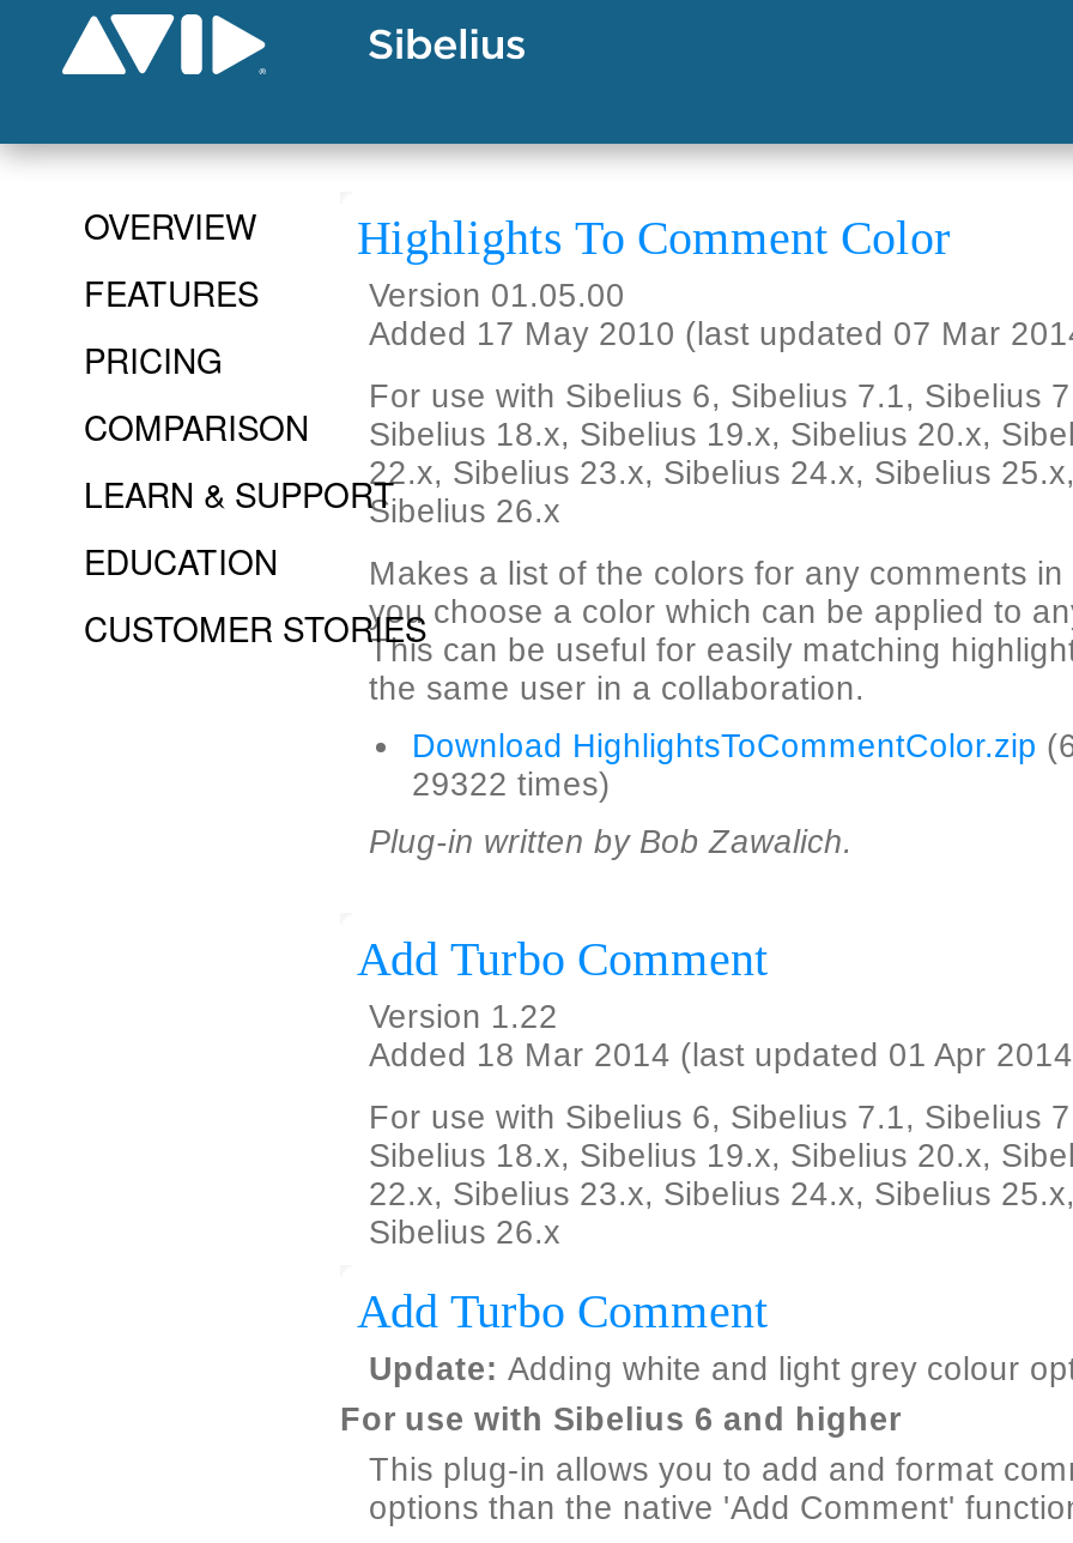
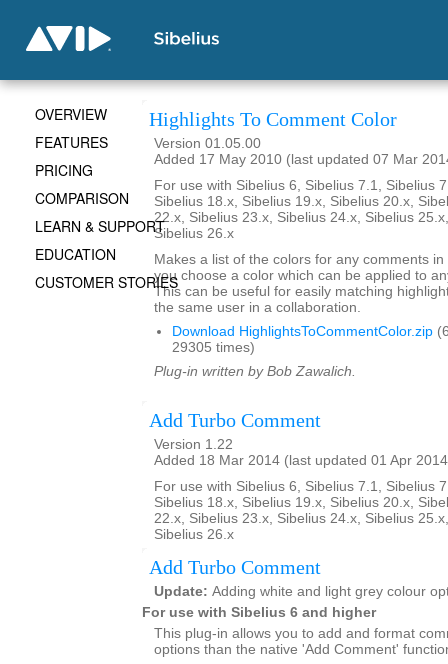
[412,767,611,803] 29322 times) -> [172,340,255,355] 29305 times)

